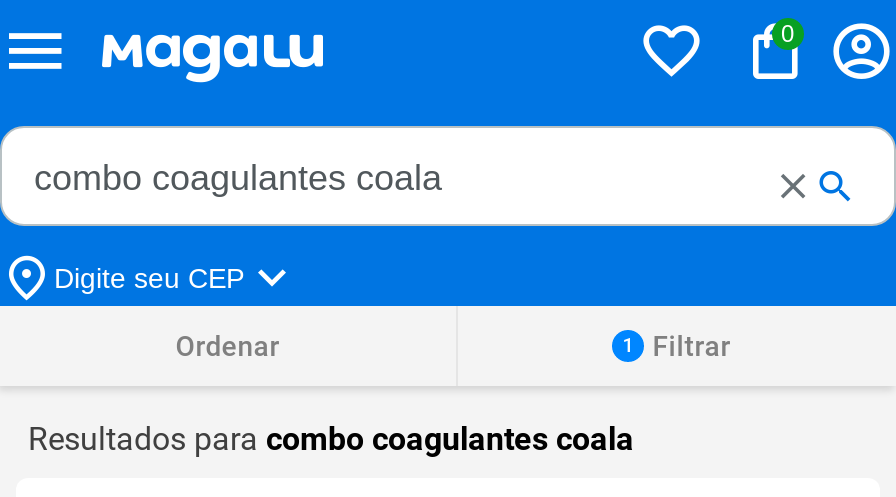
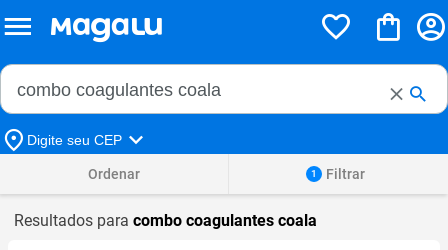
[781,20,795,48] 0 -> none

